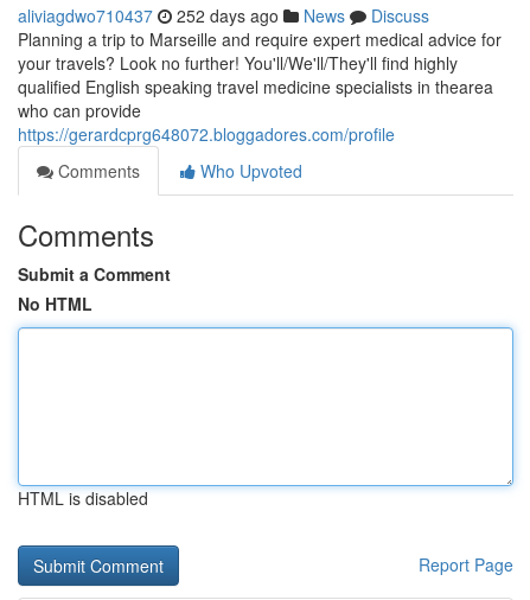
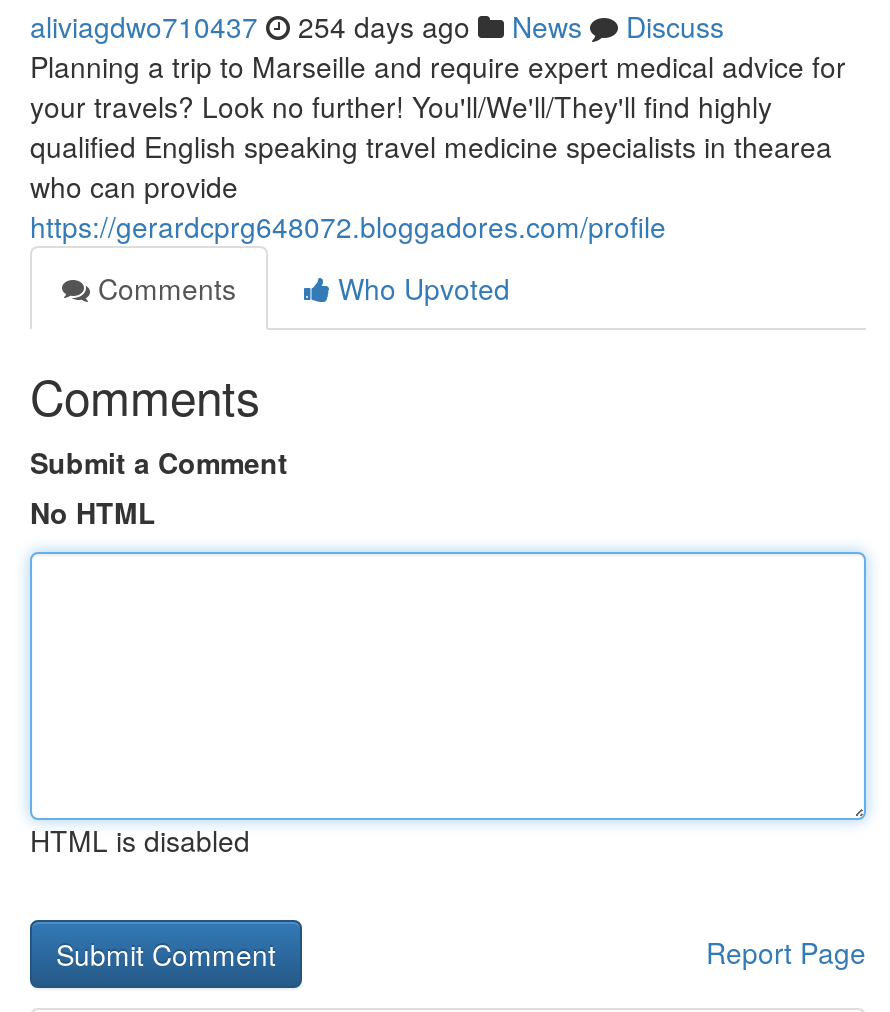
[18,4,429,27] aliviagdwo710437 252 days ago News Discuss -> [30,6,724,46] aliviagdwo710437 254 days ago News Discuss

